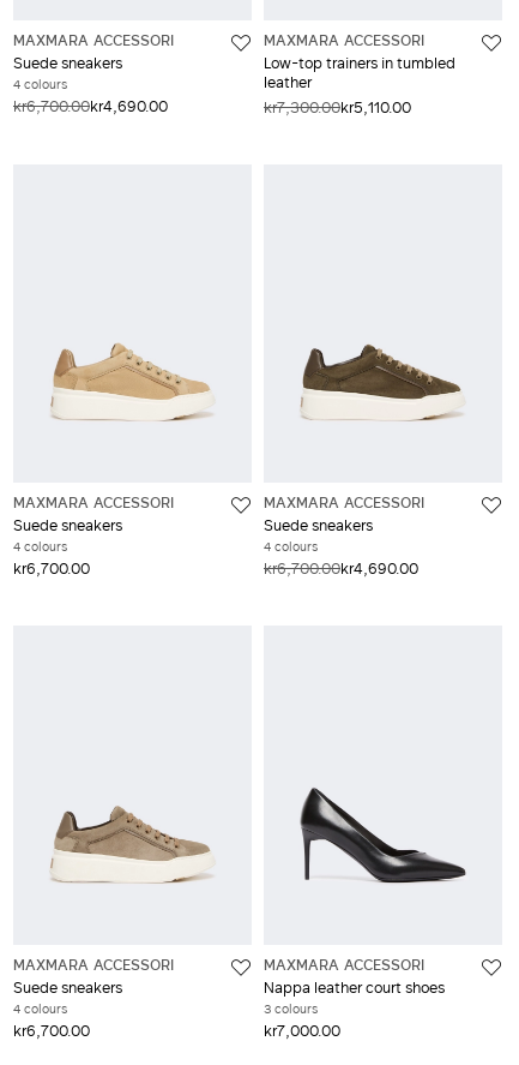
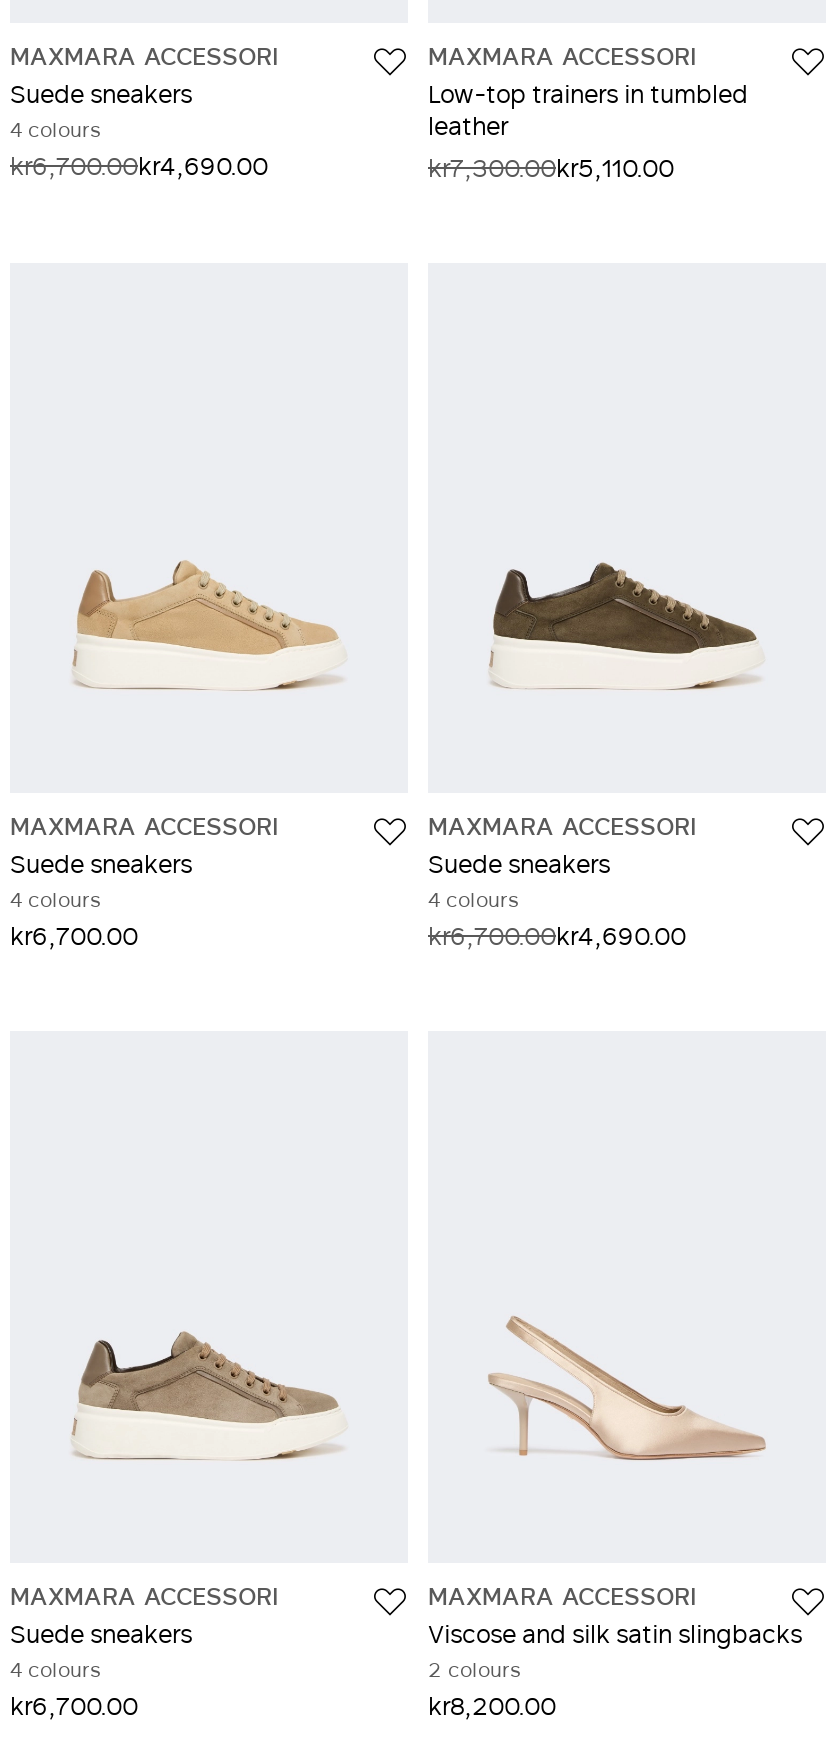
[300,786,466,884] [image] -> [486,1301,766,1461] [image]
[264,976,445,1041] Nappa leather court shoes | 3 colours | kr7,000.00 -> [428,1614,802,1722] Viscose and silk satin slingbacks | 2 colours | kr8,200.00

